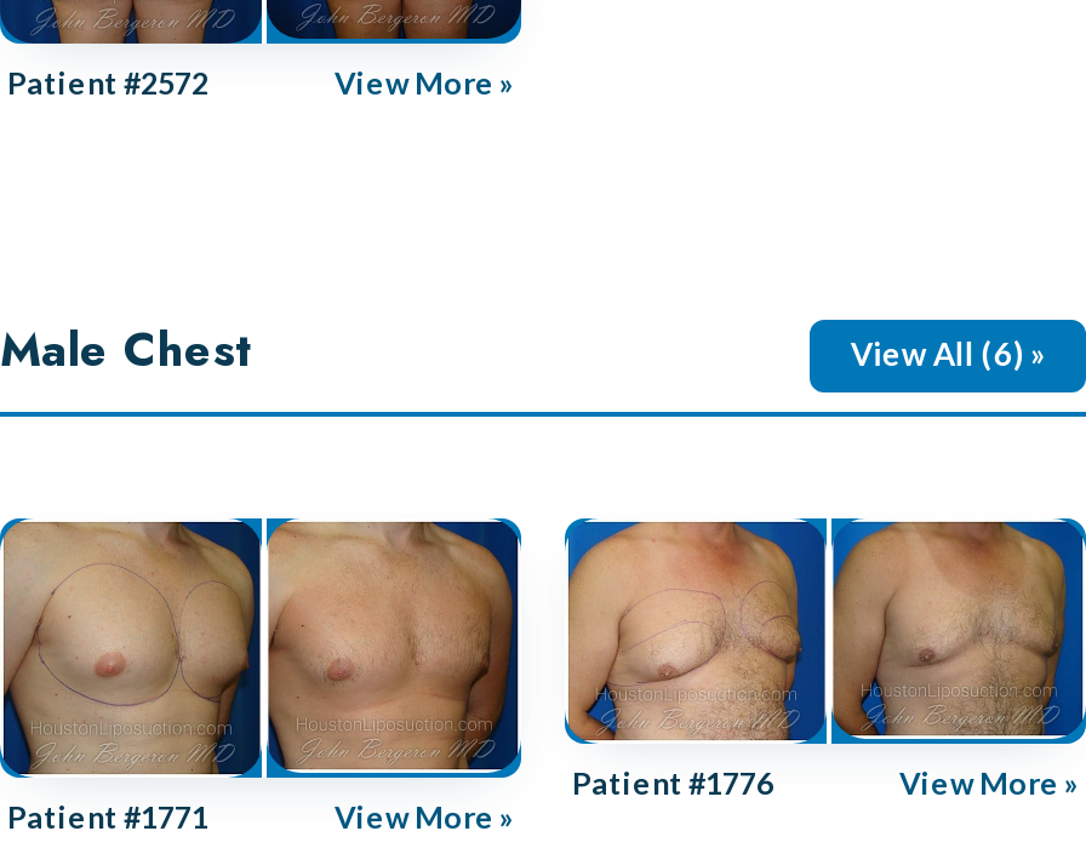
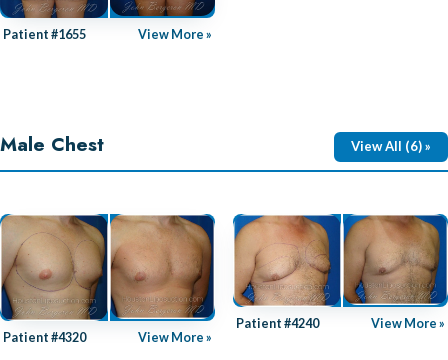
[7,65,208,101] Patient #2572 -> [3,27,86,42] Patient #1655
[572,765,773,801] Patient #1776 -> [236,316,319,331] Patient #4240
[7,799,208,836] Patient #1771 -> [3,330,86,345] Patient #4320

